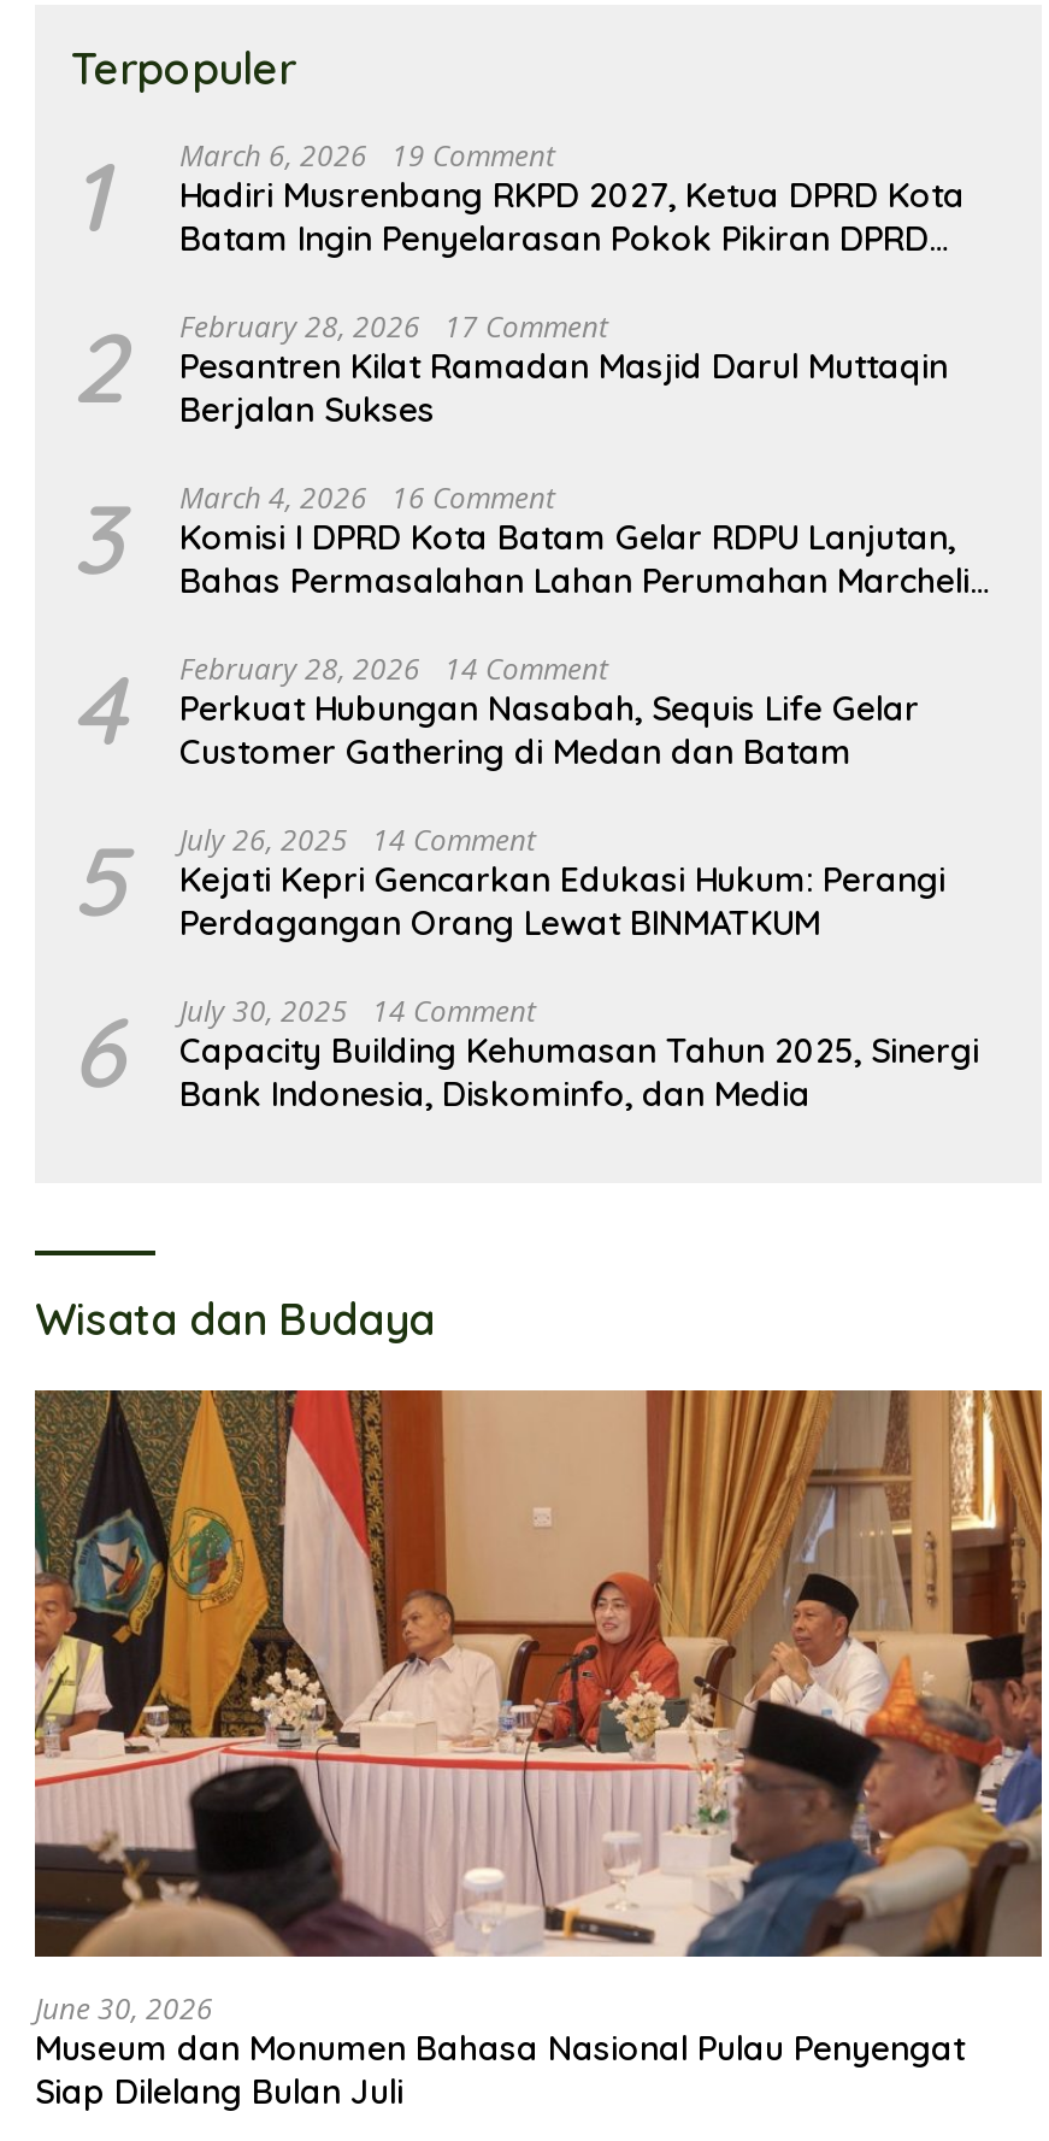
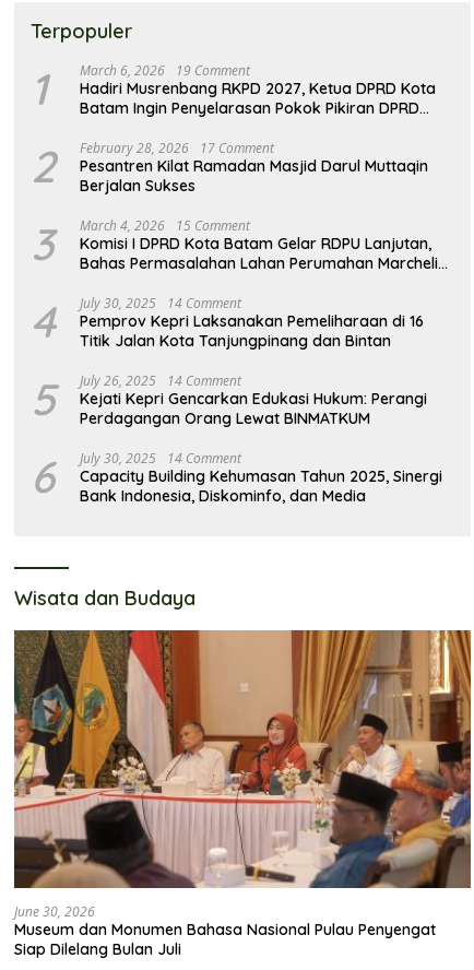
[179,477,555,518] March 4, 2026 16 Comment -> [80,217,250,235] March 4, 2026 15 Comment
[179,648,919,773] February 28, 2026 14 Comment | Perkuat Hubungan Nasabah, Sequis Life Gelar | Customer Gathering di Medan dan Batam -> [80,294,424,351] July 30, 2025 14 Comment | Pemprov Kepri Laksanakan Pemeliharaan di 16 | Titik Jalan Kota Tanjungpinang dan Bintan

